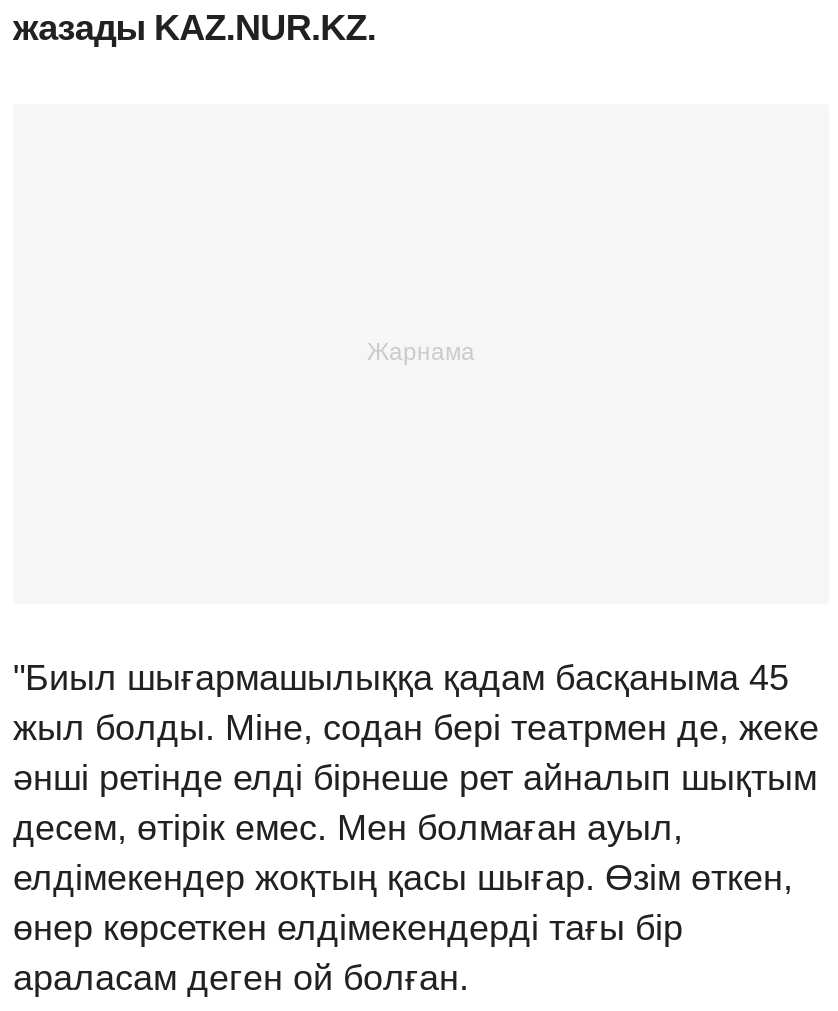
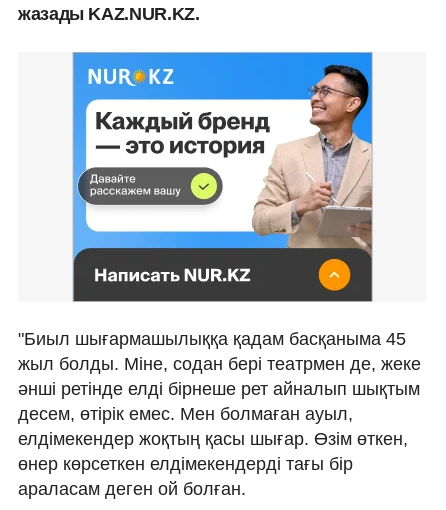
none -> [72,51,373,302] [image]

